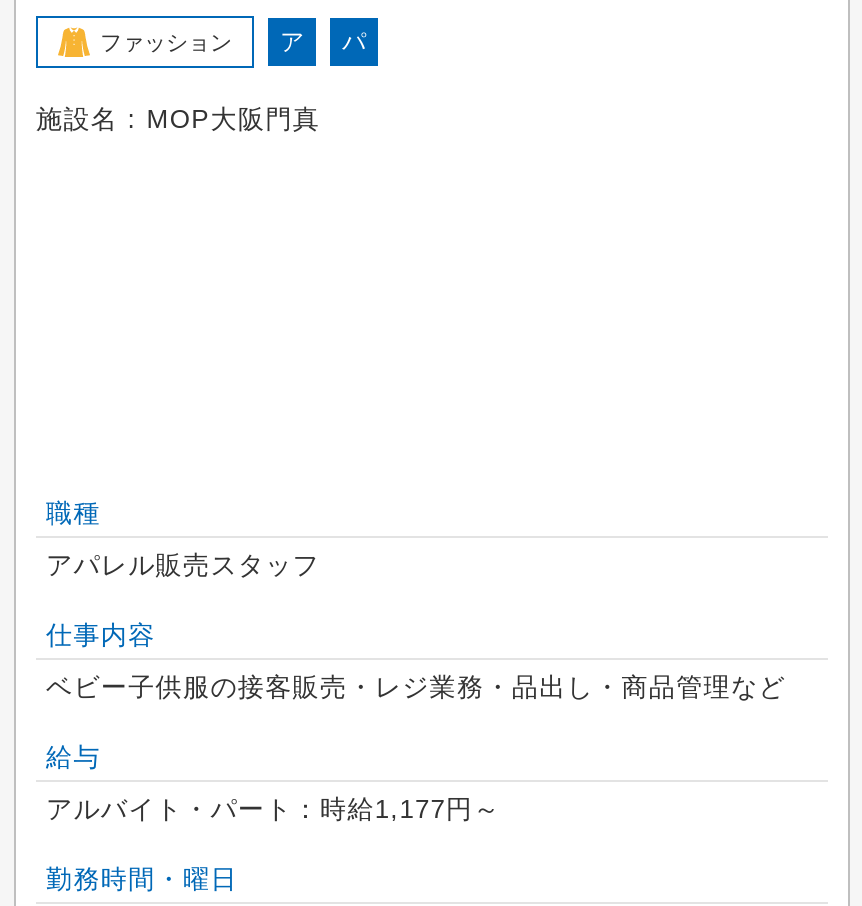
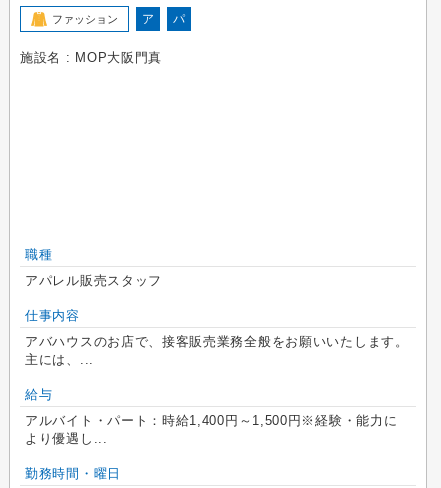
[46,672,786,702] ベビー子供服の接客販売・レジ業務・品出し・商品管理など -> [25,334,409,367] アバハウスのお店で、接客販売業務全般をお願いいたします。 | 主には、...
[46,794,501,824] アルバイト・パート：時給1,177円～ -> [25,413,397,446] アルバイト・パート：時給1,400円～1,500円※経験・能力に | より優遇し...

